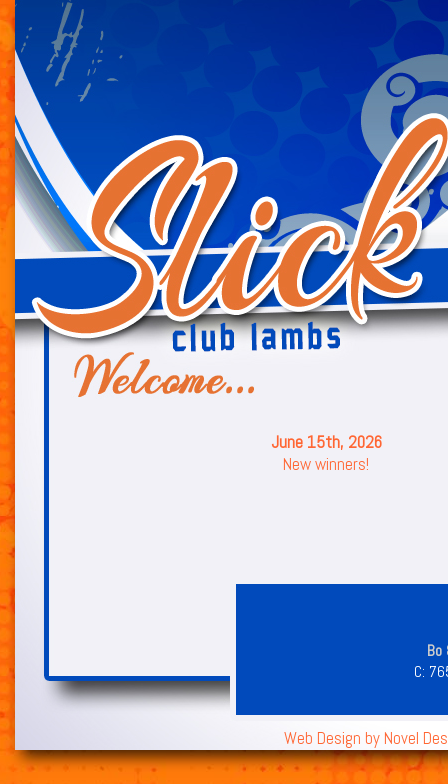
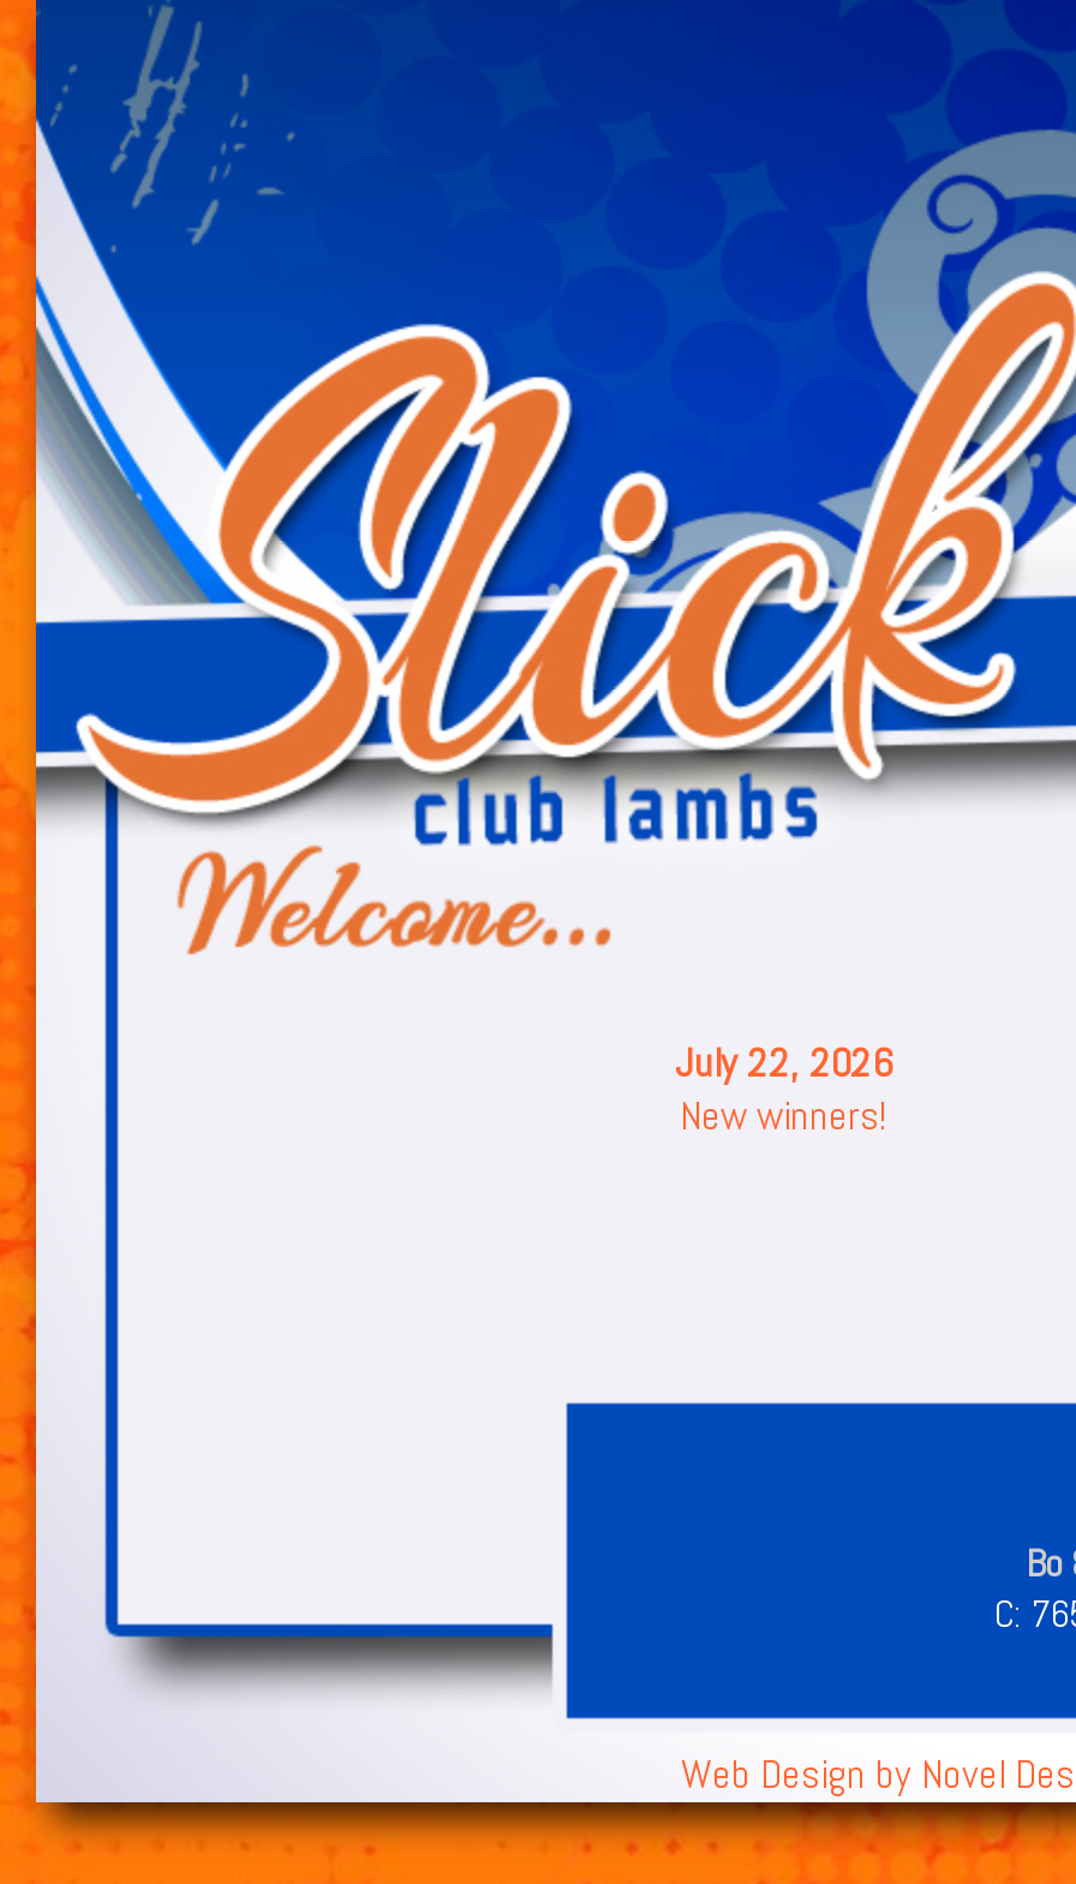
[270,431,381,453] June 15th, 2026 -> [675,1036,891,1089] July 22, 2026

